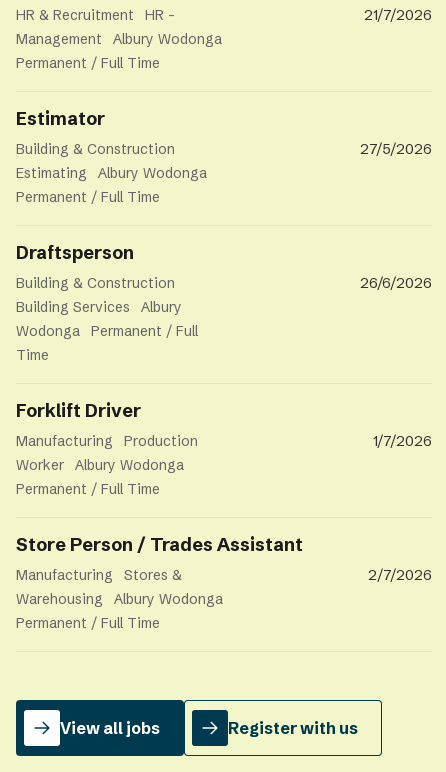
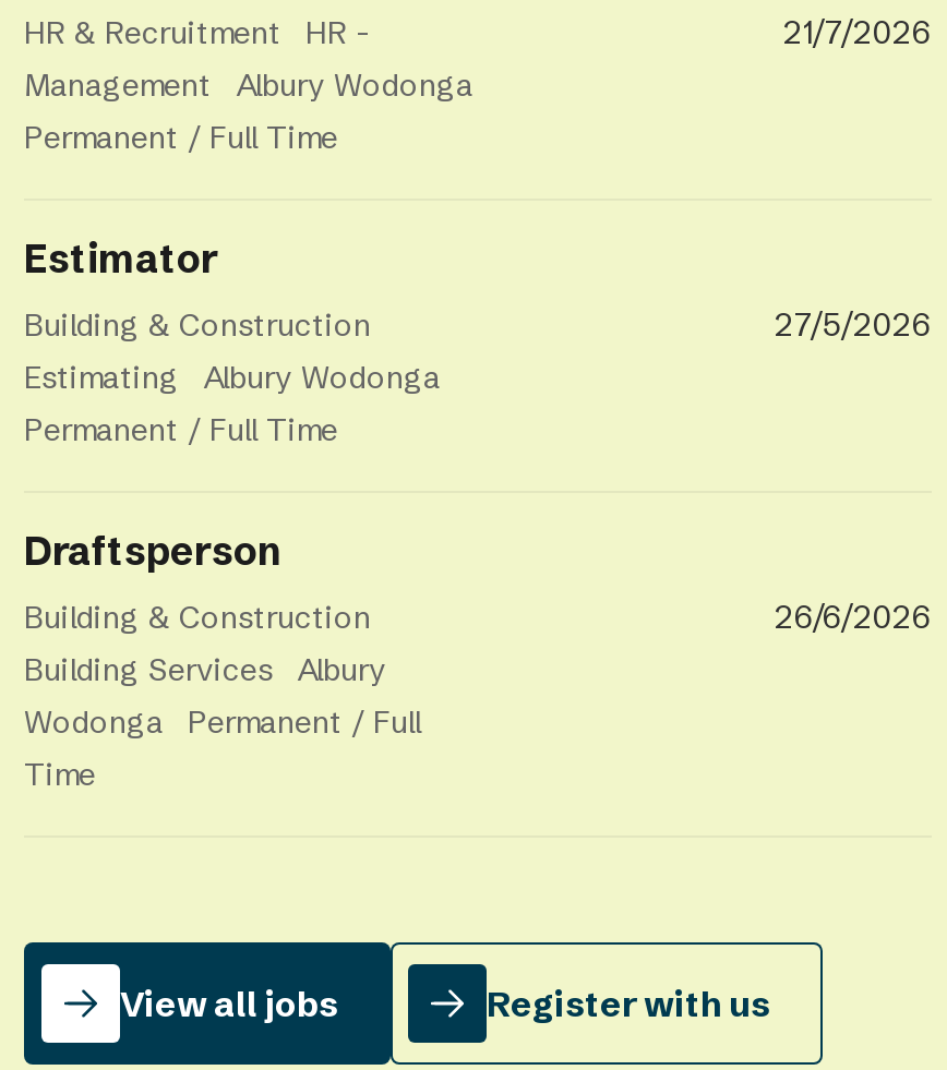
[16,399,198,498] Forklift Driver | Manufacturing Production | Worker Albury Wodonga | Permanent / Full Time -> none
[373,432,432,450] 1/7/2026 -> none
[16,533,303,632] Store Person / Trades Assistant | Manufacturing Stores & | Warehousing Albury Wodonga | Permanent / Full Time -> none
[368,566,432,584] 2/7/2026 -> none

